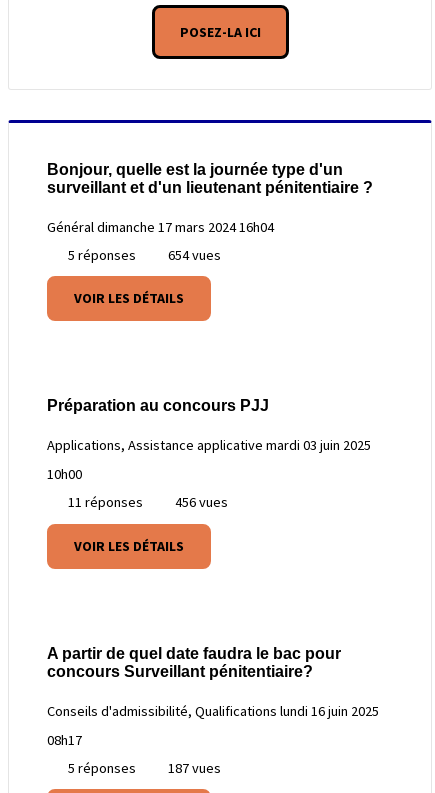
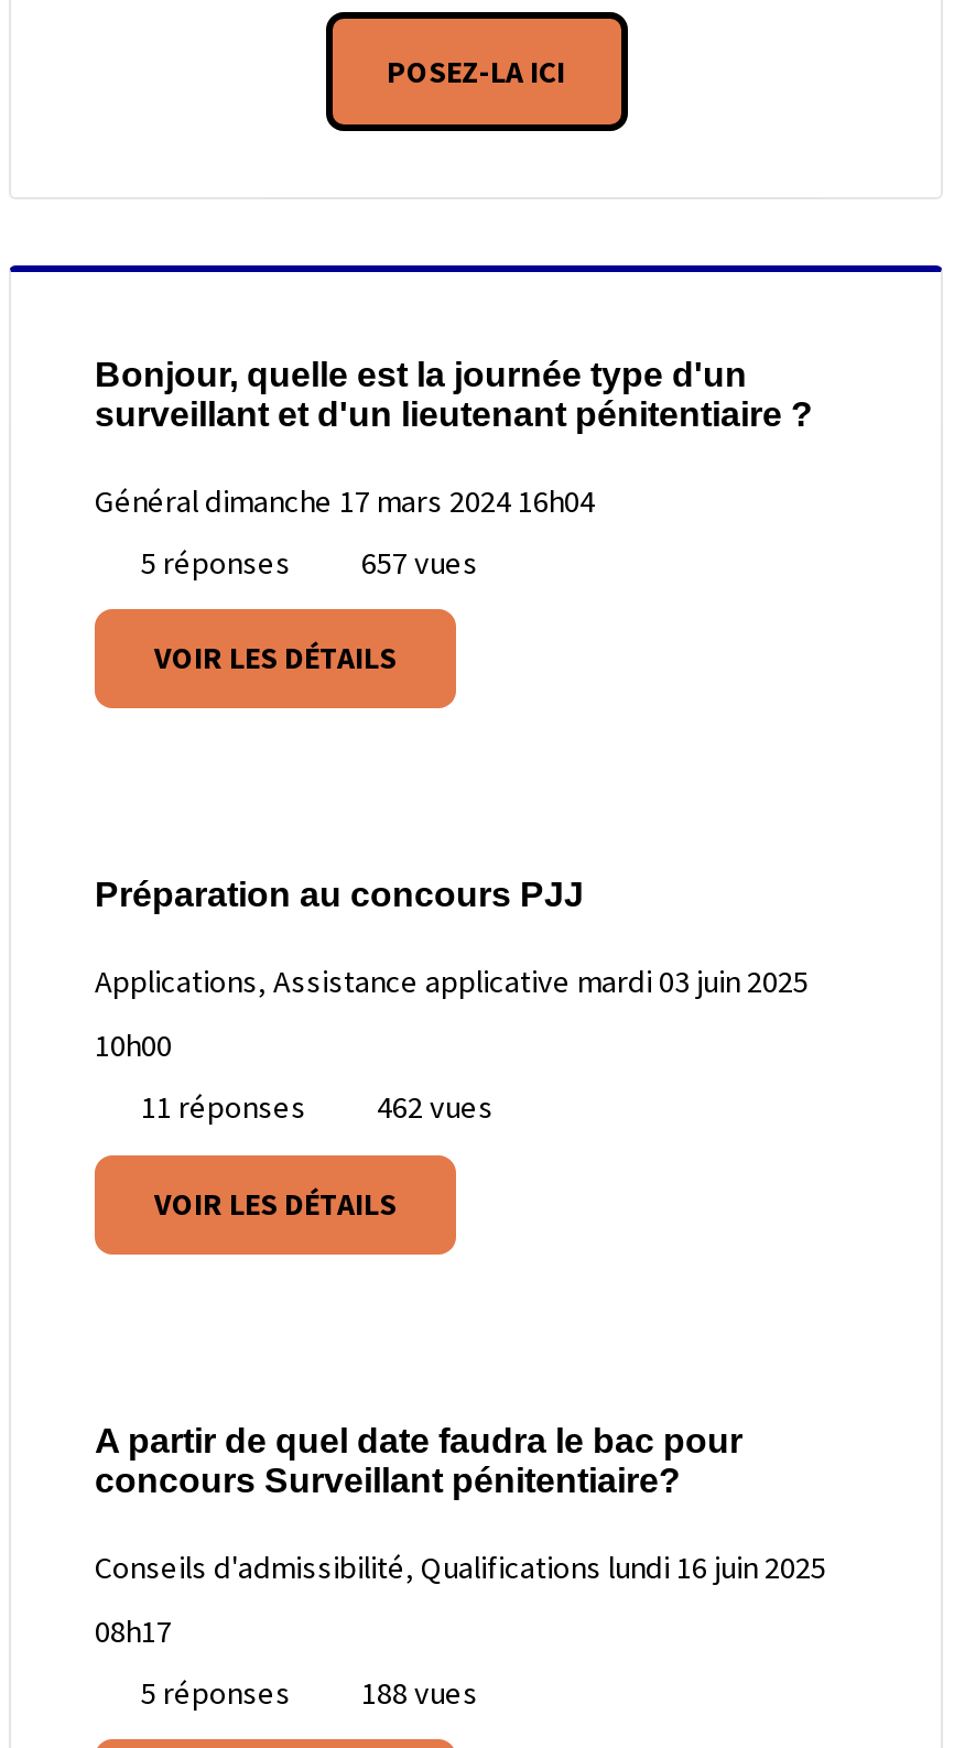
[65,246,221,264] 5 réponses 654 vues -> [134,544,478,583] 5 réponses 657 vues
[65,493,228,511] 11 réponses 456 vues -> [134,1088,494,1128] 11 réponses 462 vues
[65,759,221,777] 5 réponses 187 vues -> [134,1672,478,1712] 5 réponses 188 vues

